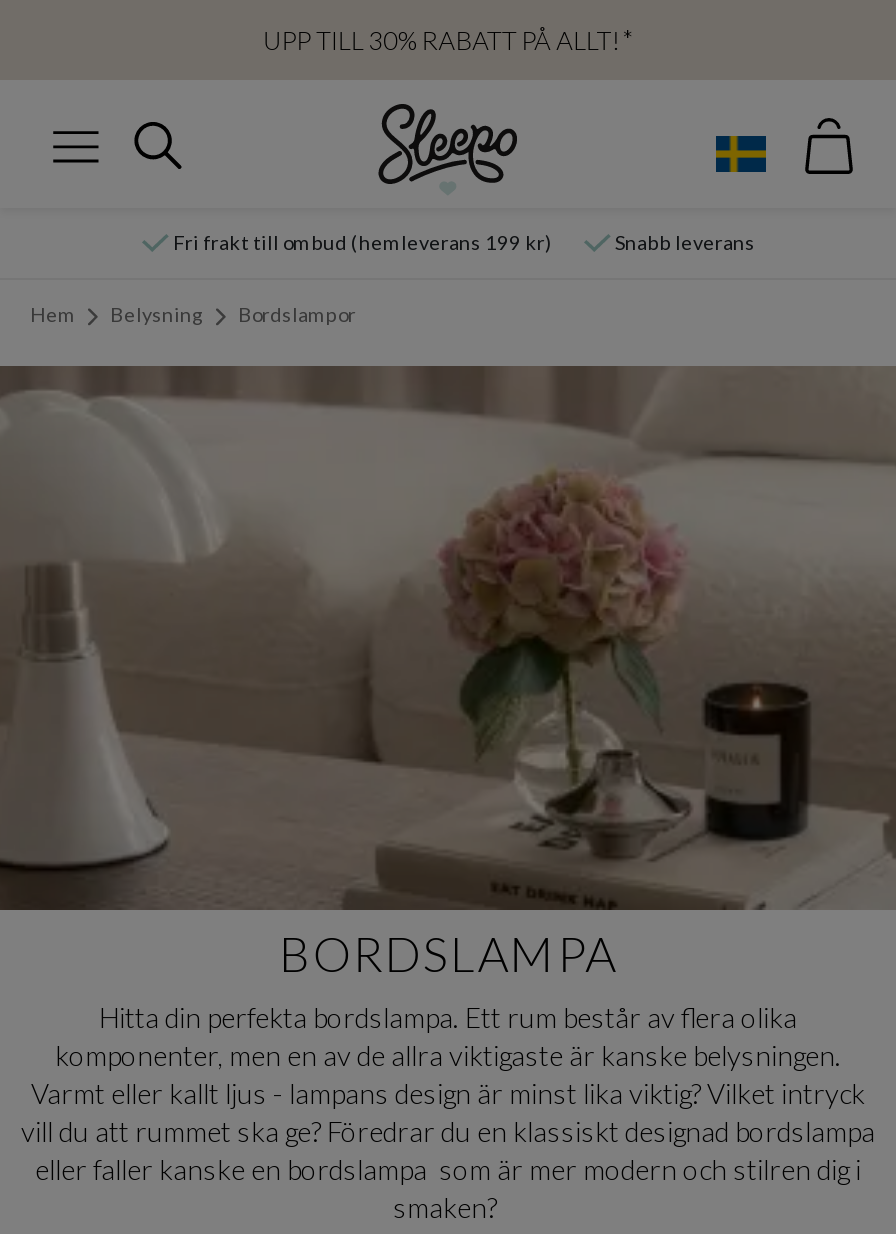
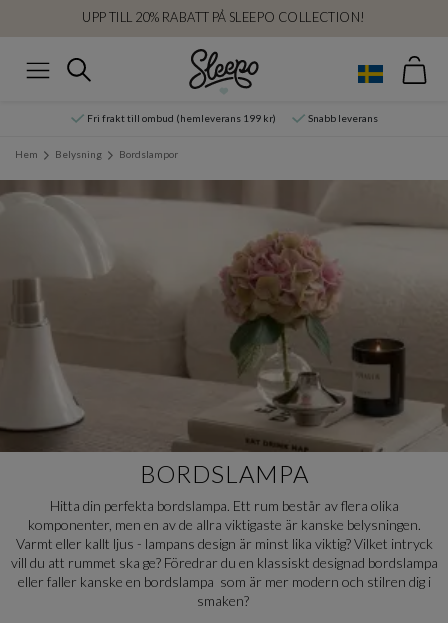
[263,23,633,55] UPP TILL 30% RABATT PÅ ALLT!* -> [82,8,366,24] UPP TILL 20% RABATT PÅ SLEEPO COLLECTION!

